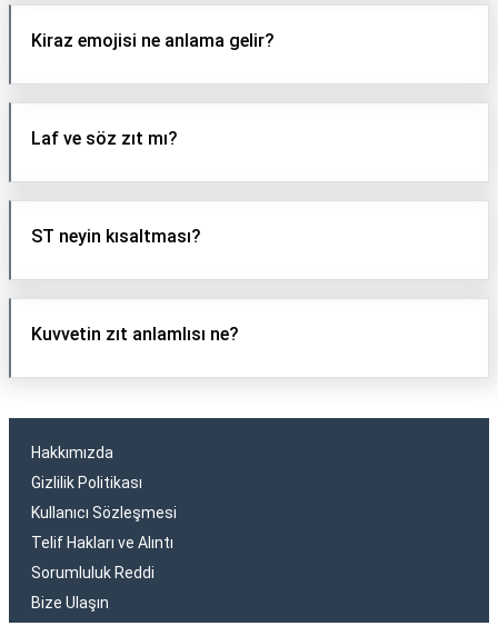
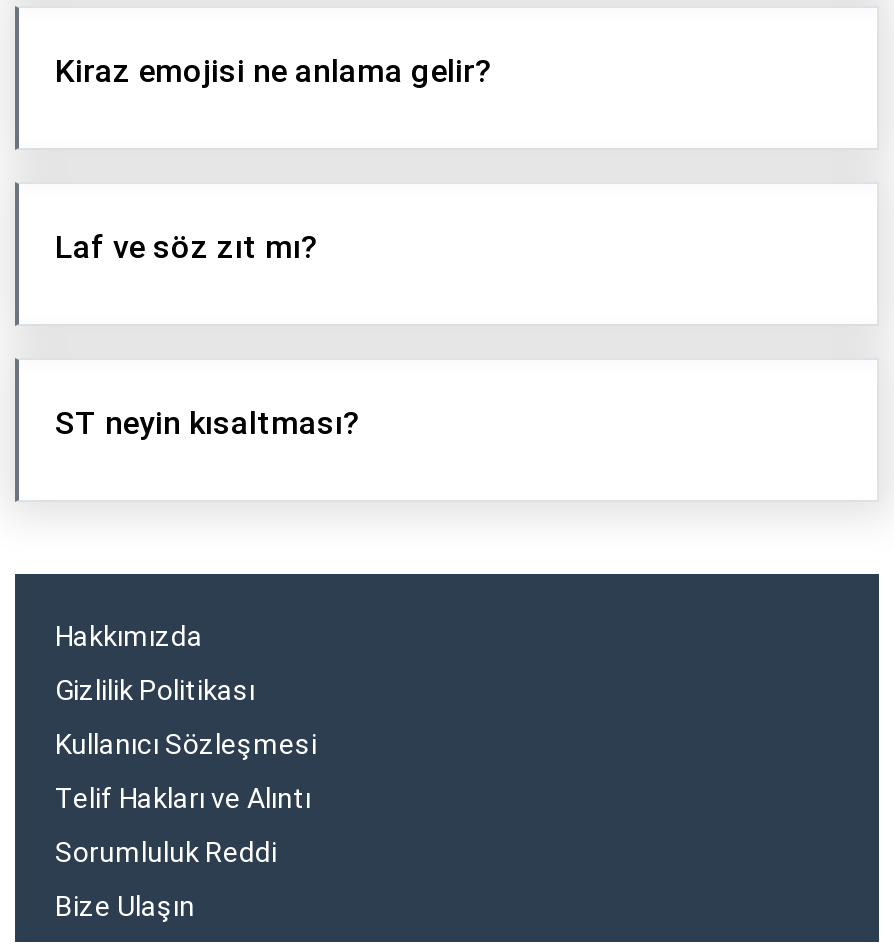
[31,324,239,345] Kuvvetin zıt anlamlısı ne? -> none

